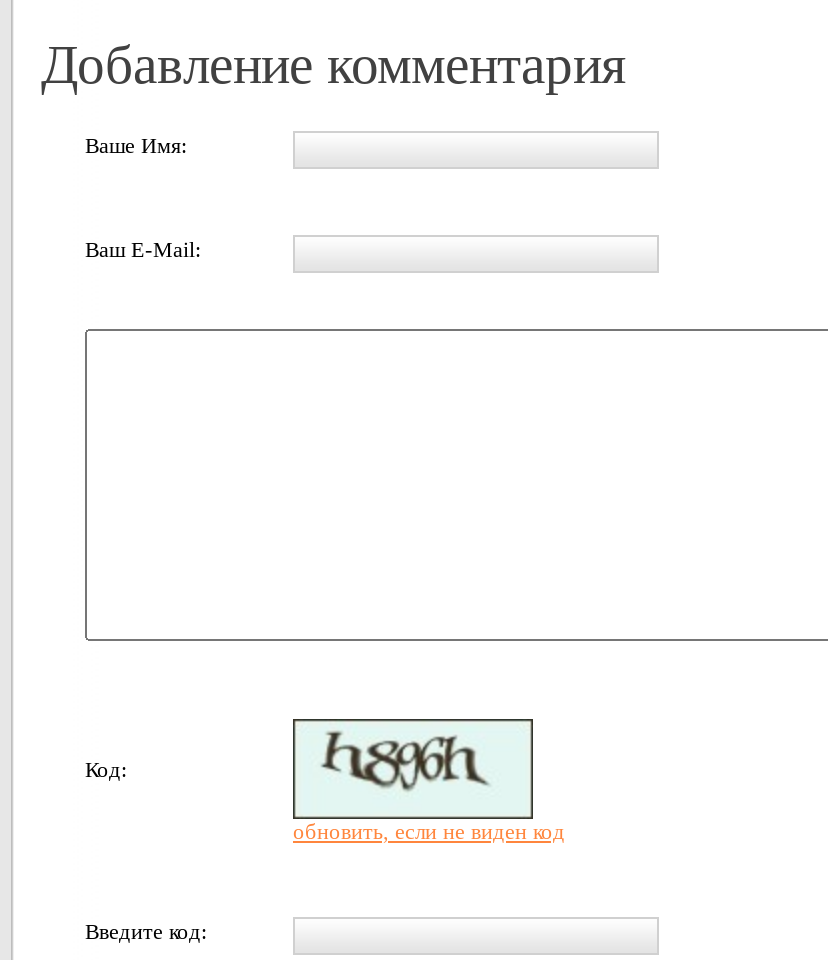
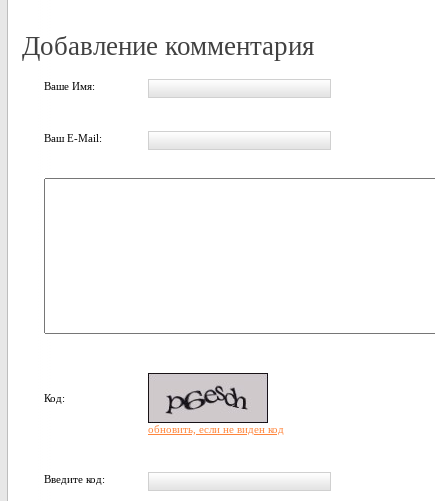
[291,717,535,815] [image] -> [147,372,269,421] [image]

